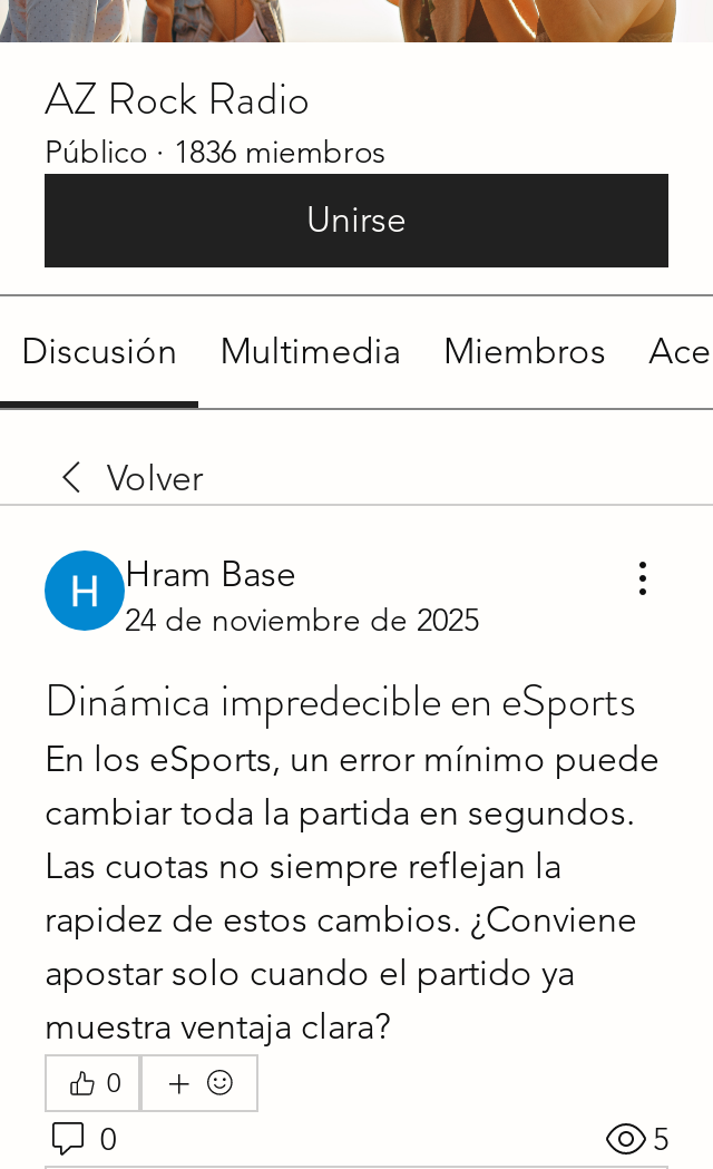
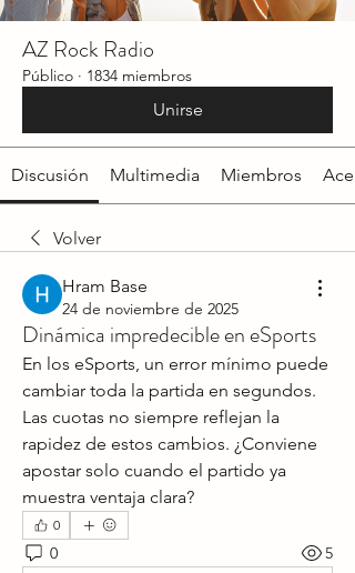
[45,131,385,172] Público · 1836 miembros -> [22,66,192,86] Público · 1834 miembros

